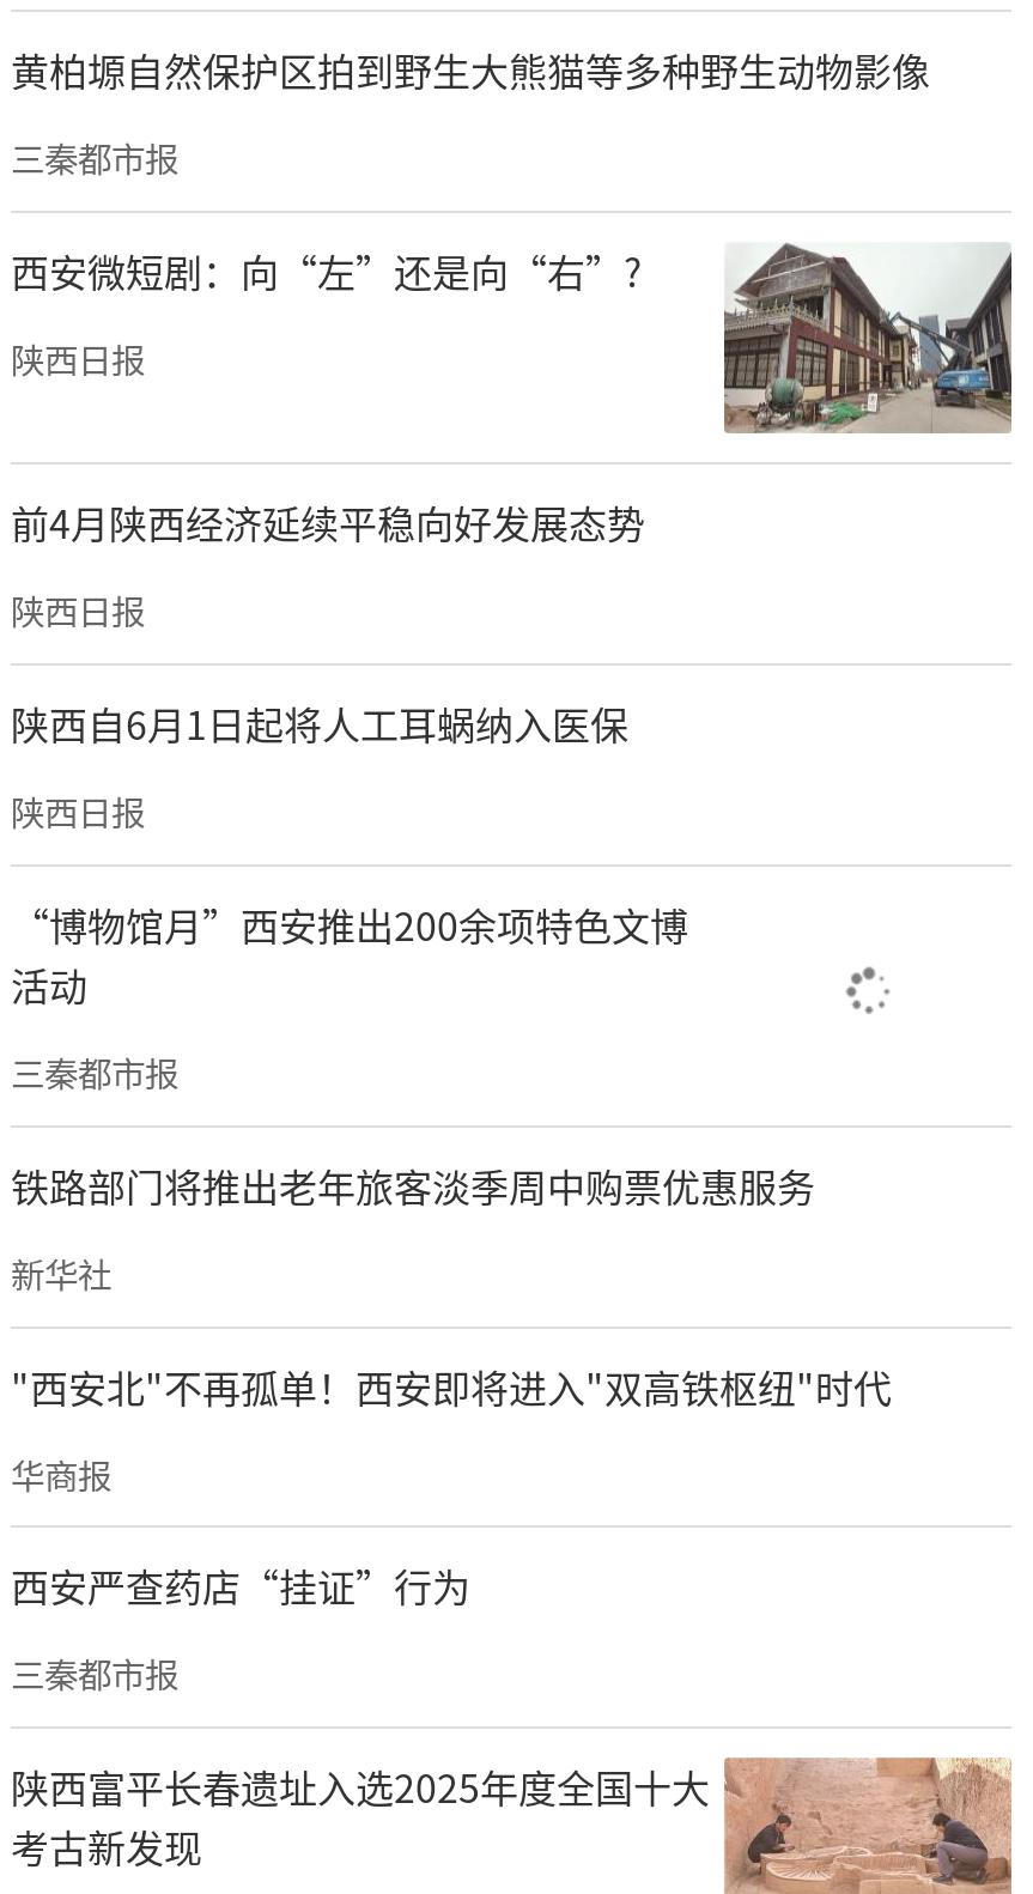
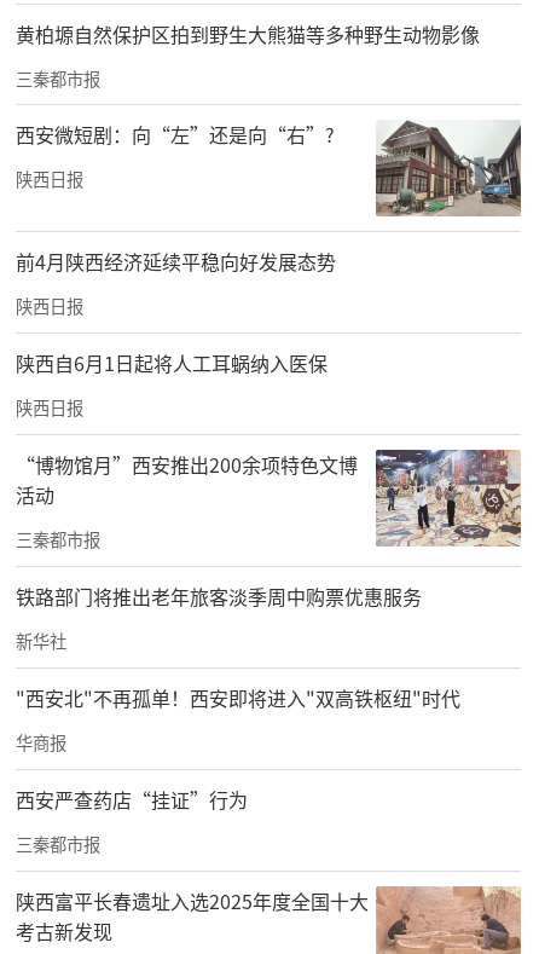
none -> [375,449,522,548] [image]

